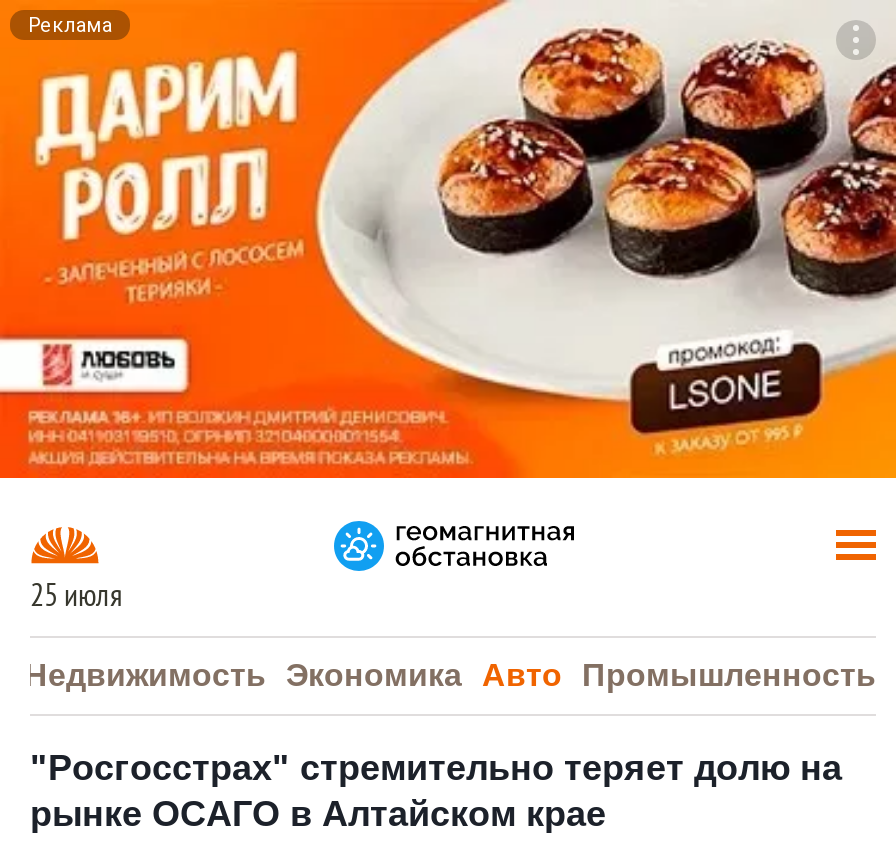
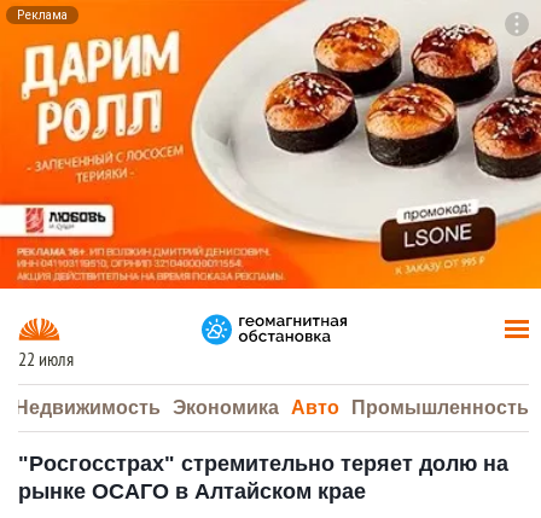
[30,578,122,614] 25 июля -> [18,349,74,371] 22 июля

